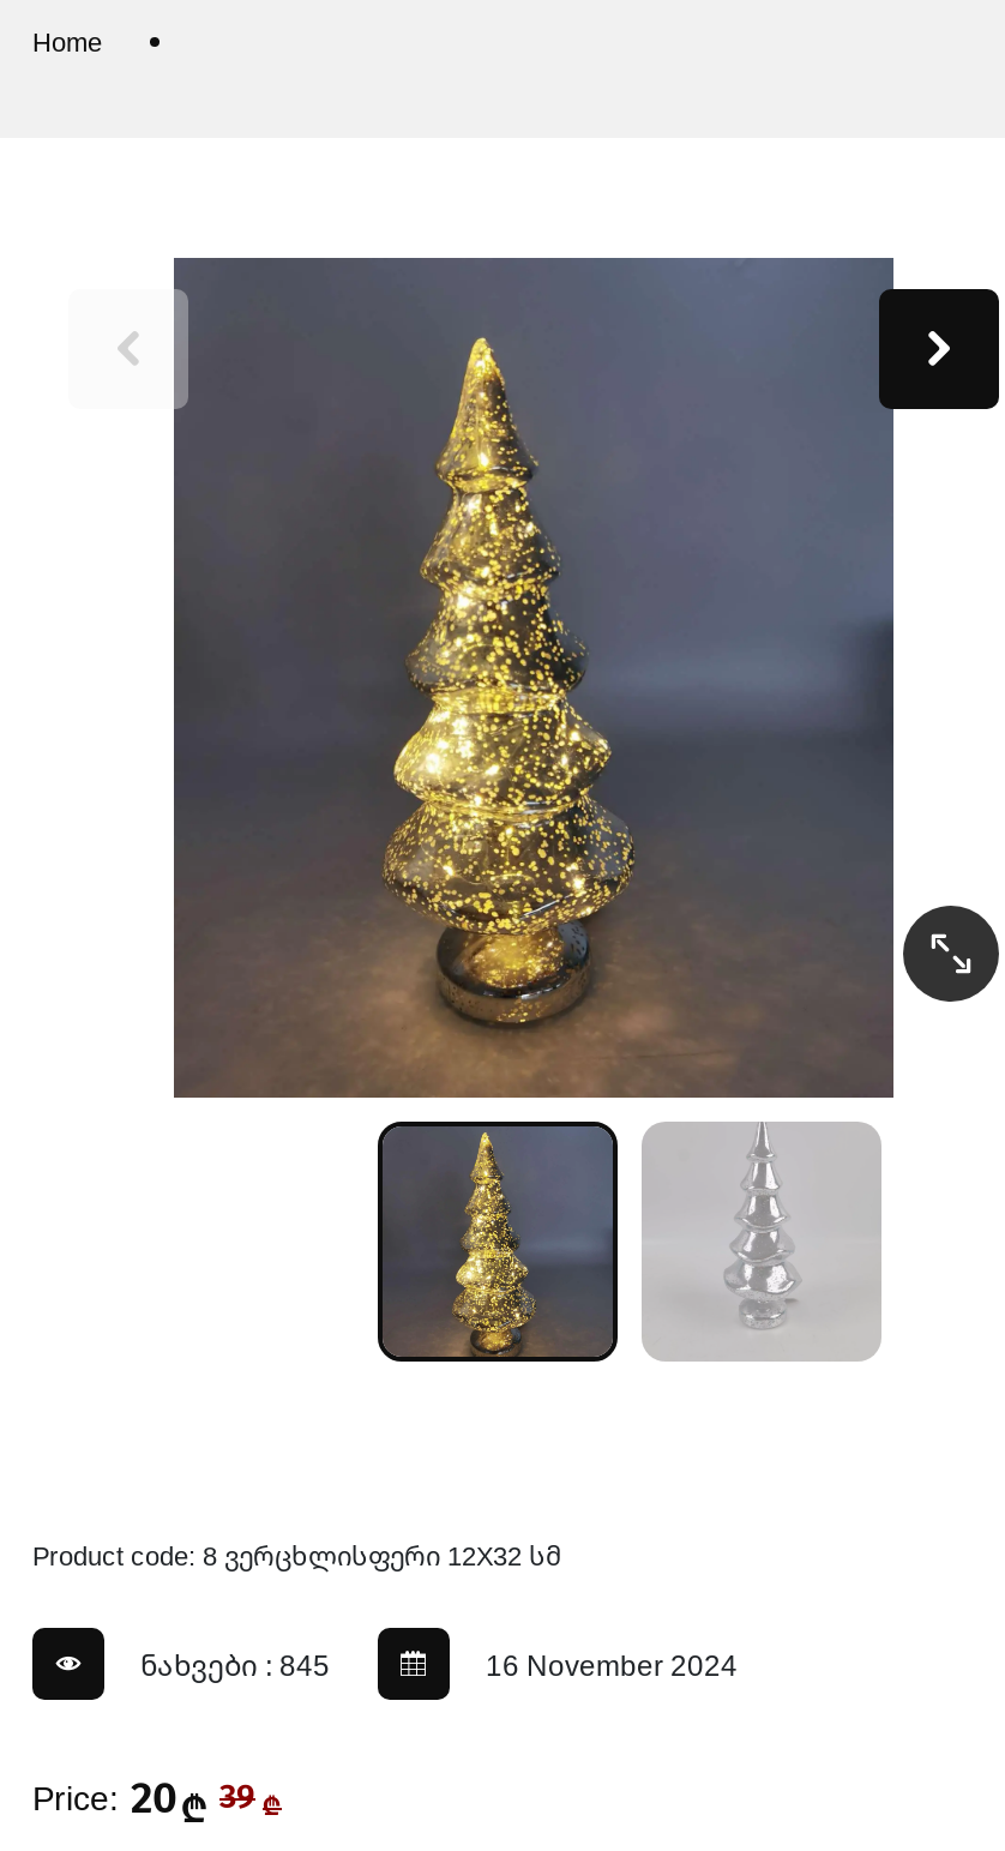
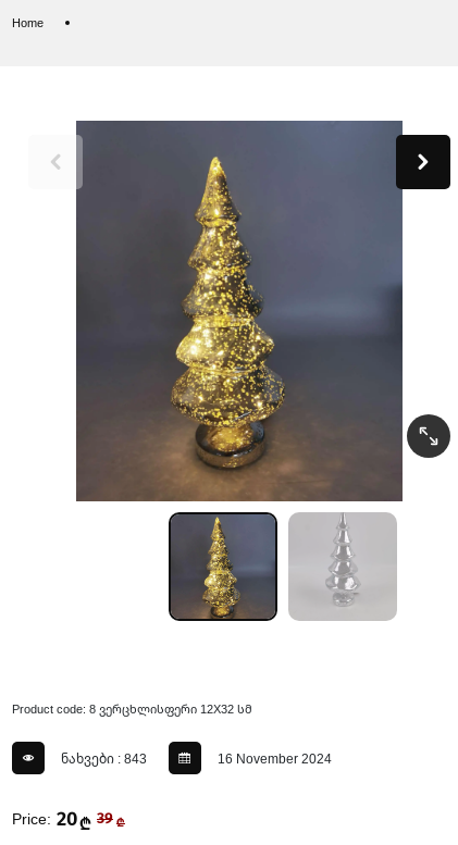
[140,1645,330,1685] ნახვები : 845 -> [61,749,147,768] ნახვები : 843

